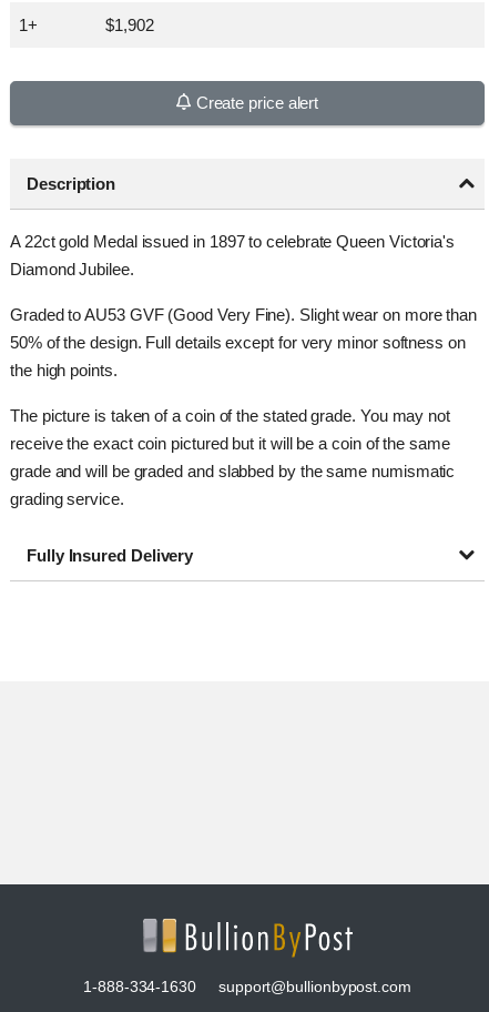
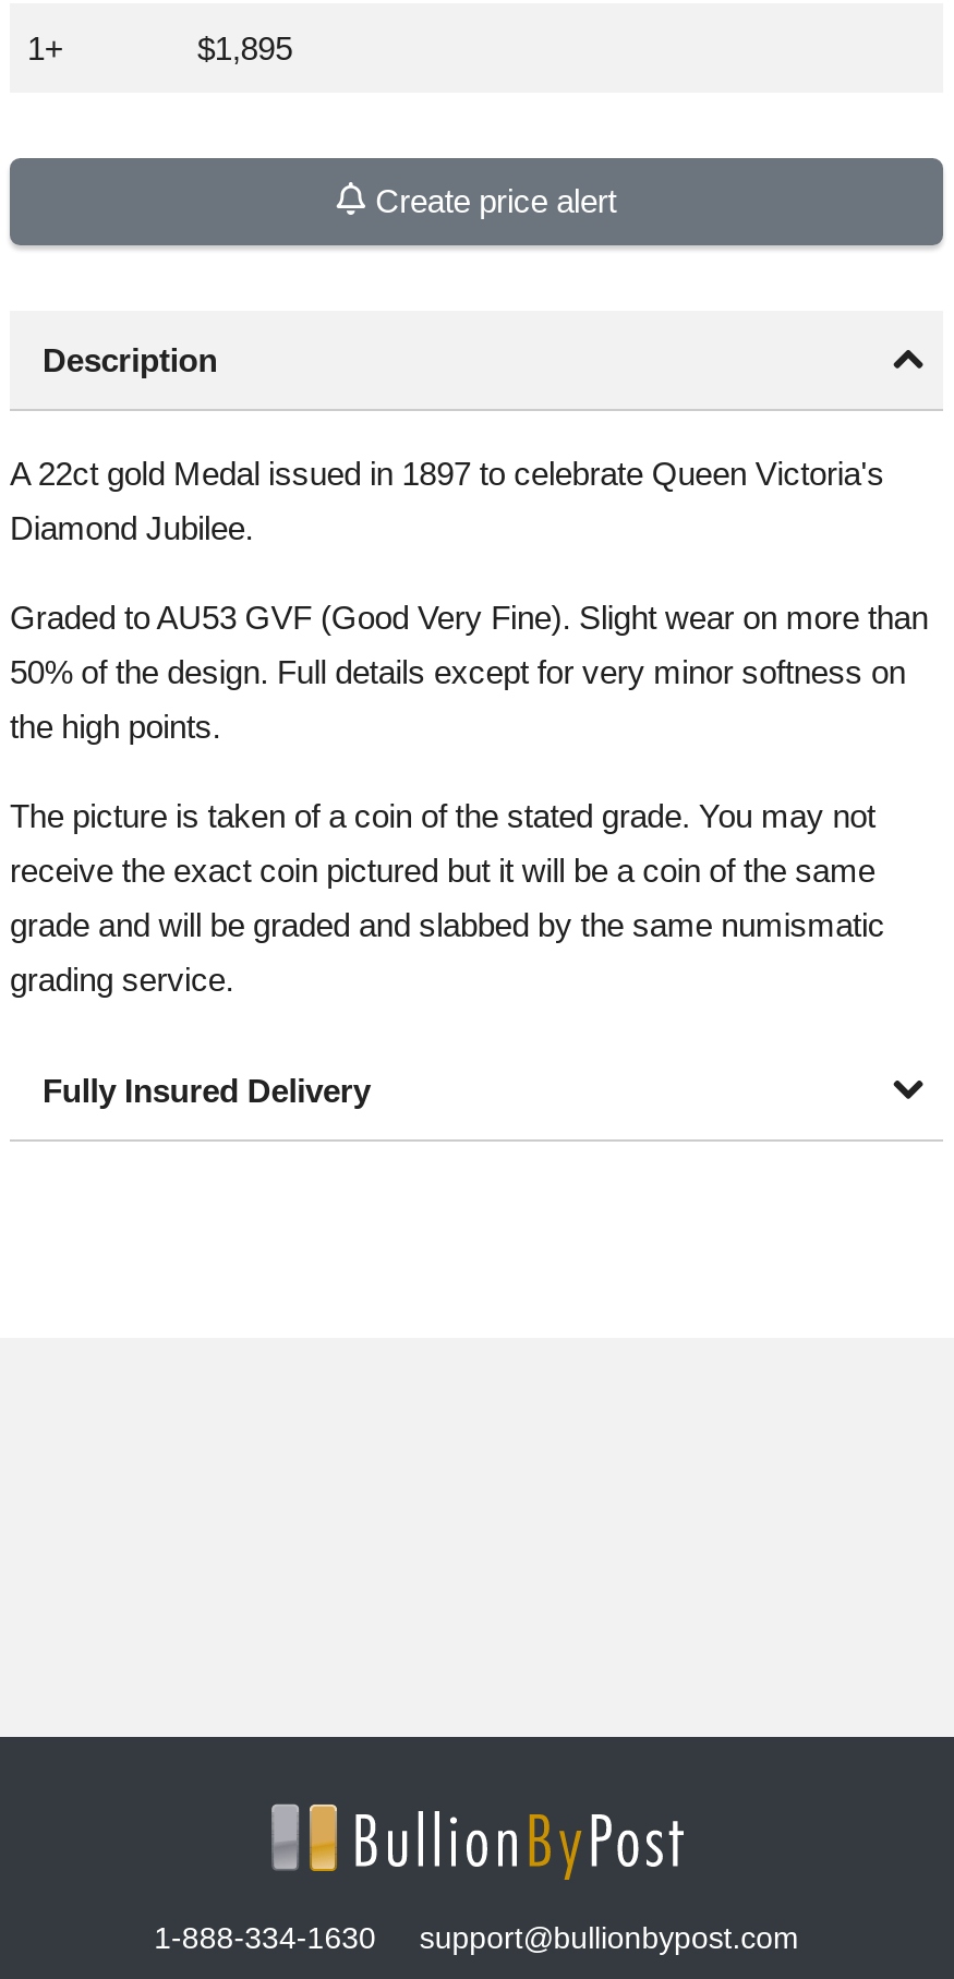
[105,15,154,34] $1,902 -> [197,29,292,66] $1,895

